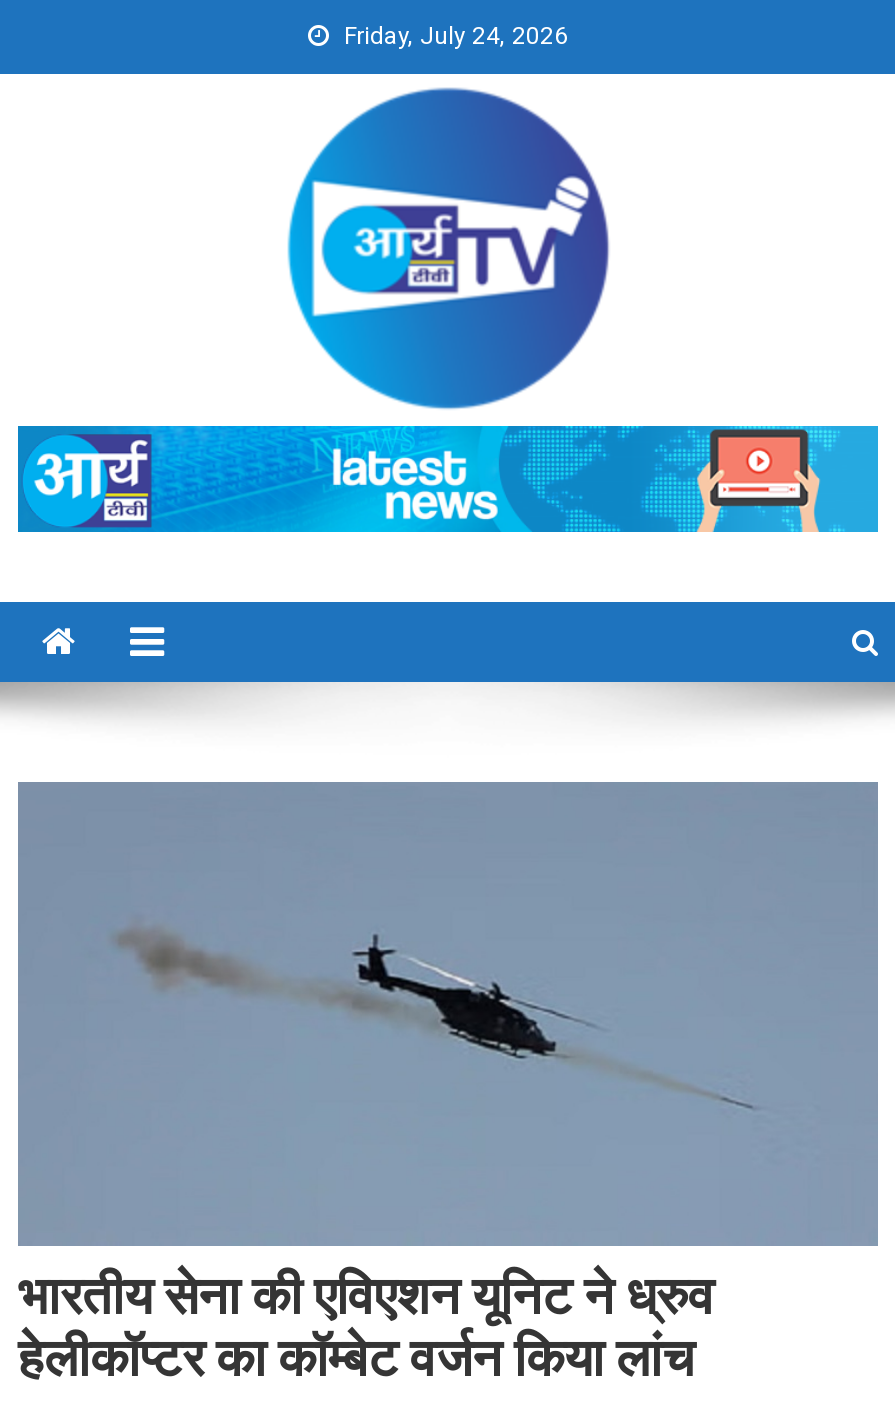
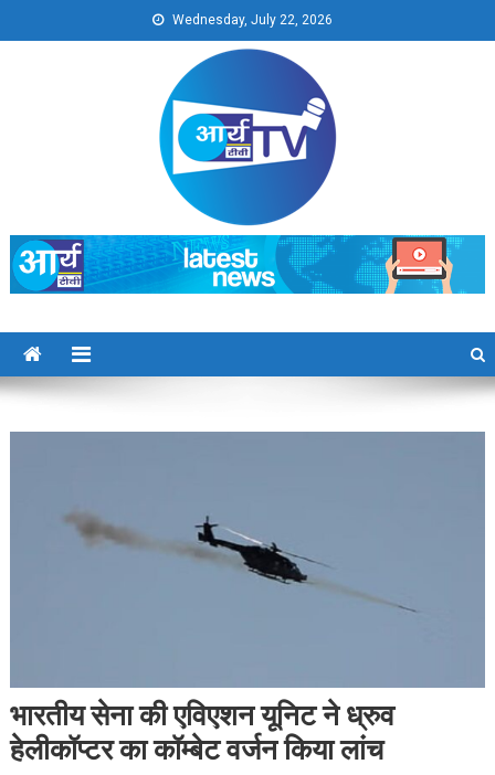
[344,22,568,50] Friday, July 24, 2026 -> [172,12,332,28] Wednesday, July 22, 2026

